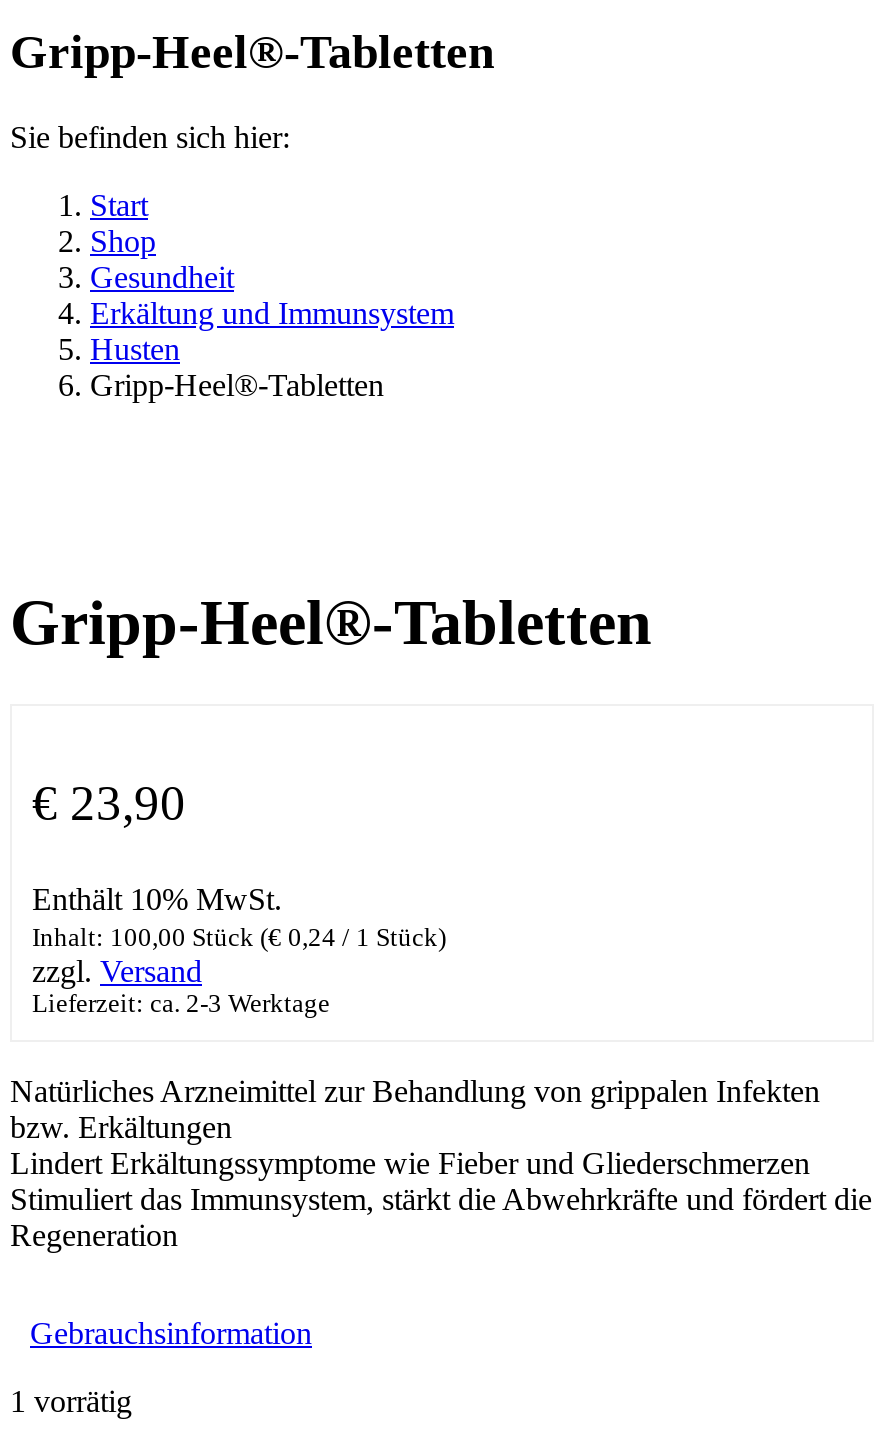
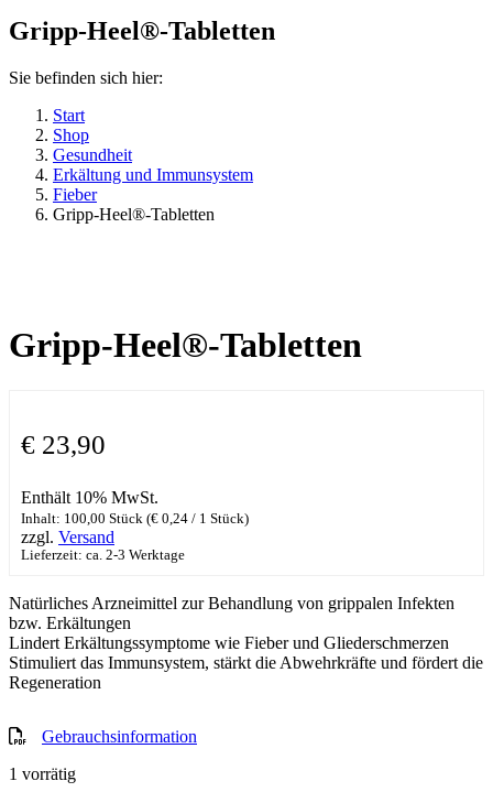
[90,331,180,365] Husten -> [53,185,97,203] Fieber

